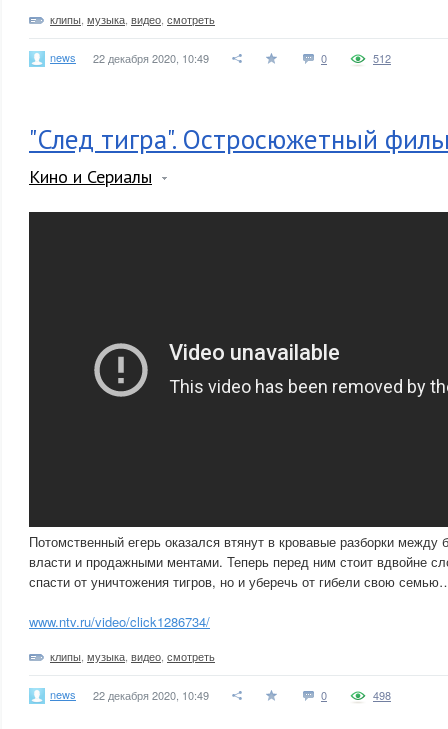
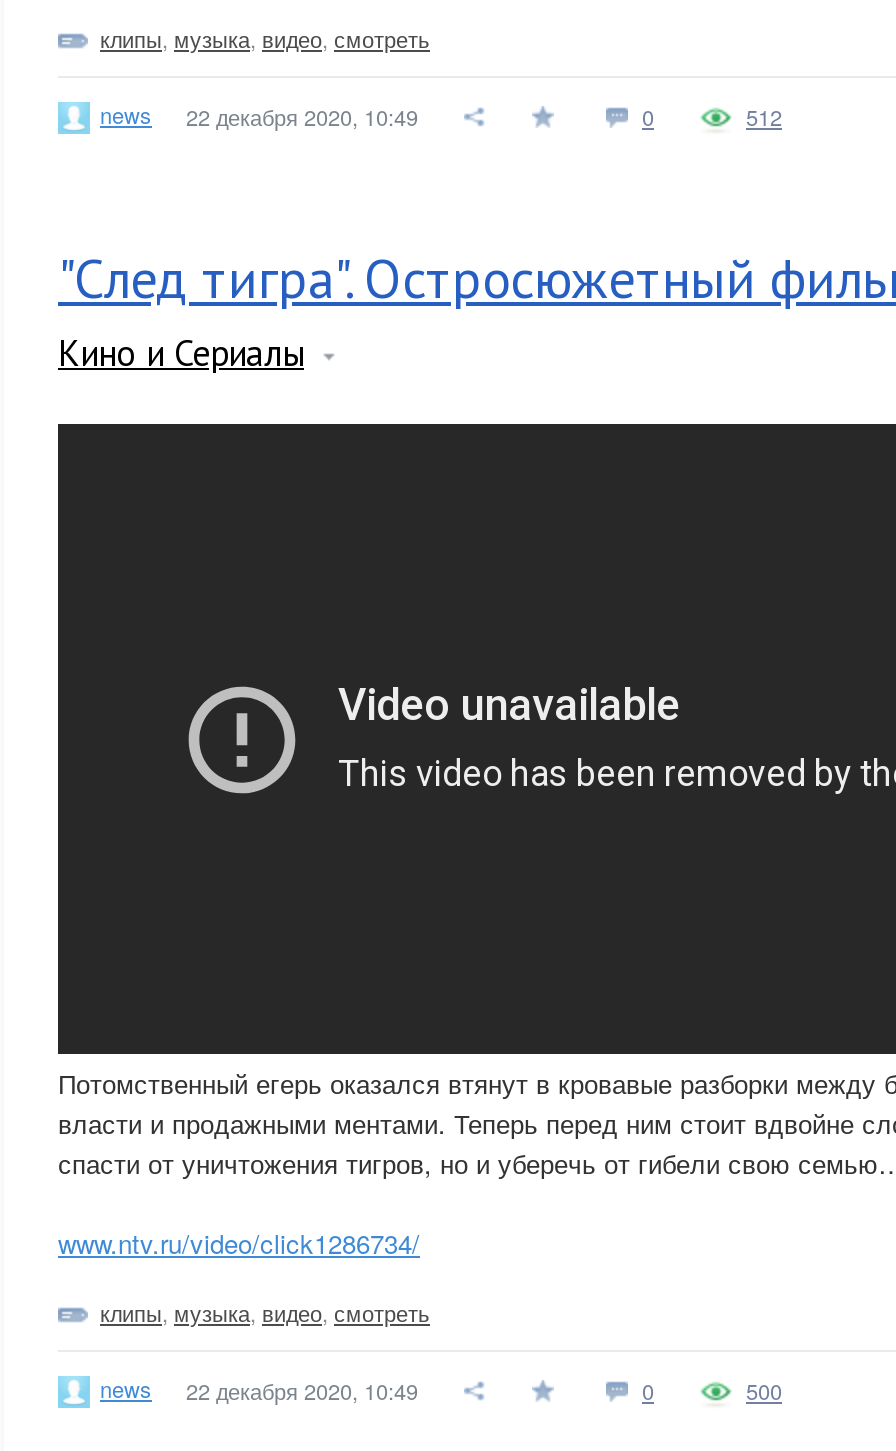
[373,687,391,703] 498 -> [746,1374,782,1406] 500

